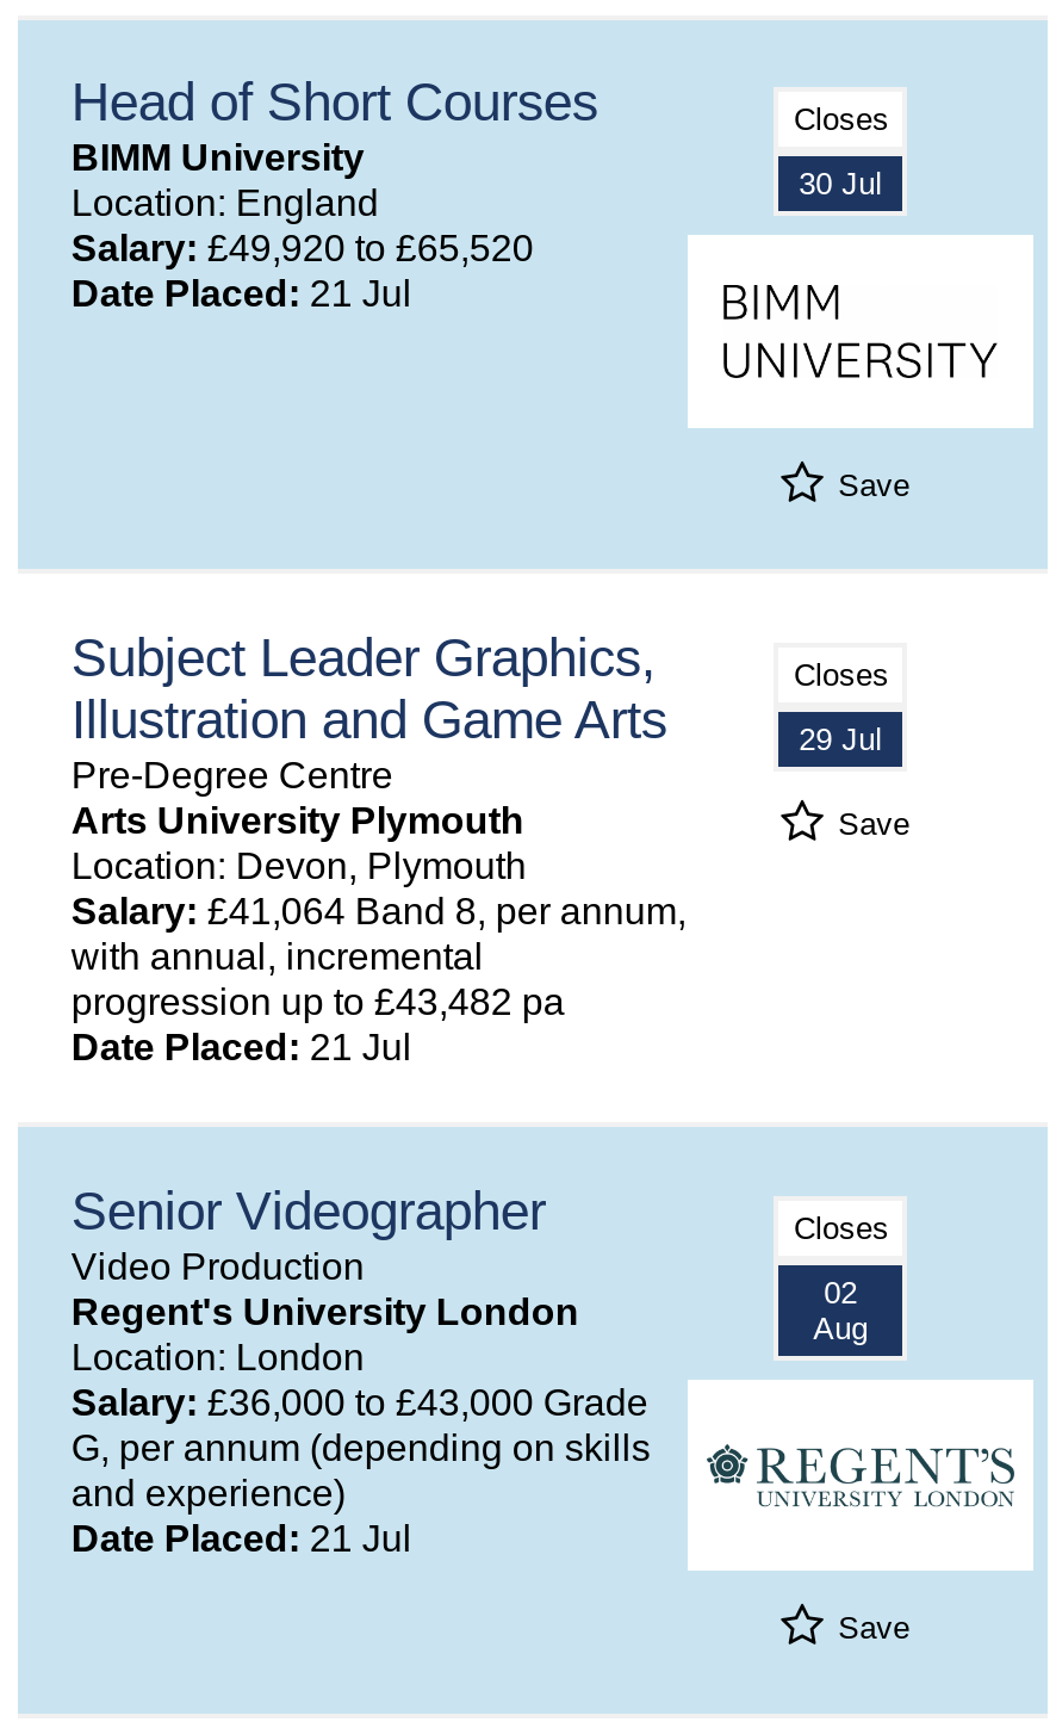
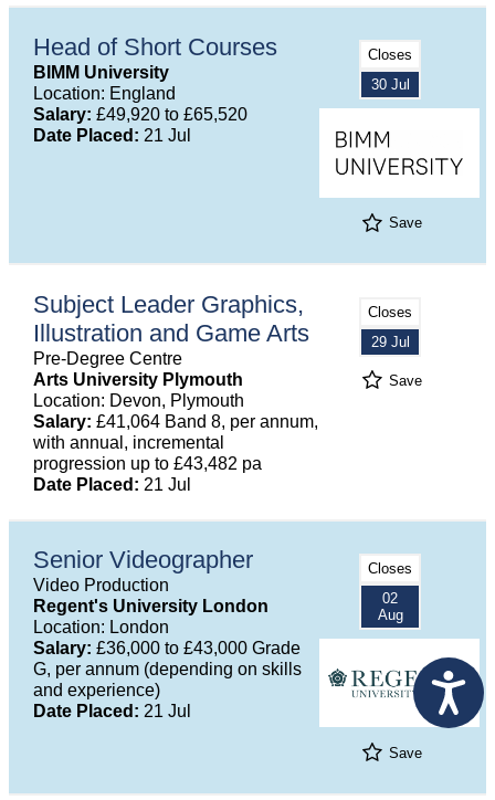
[890,1420,1043,1573] [image] -> [413,656,485,729] [image]

